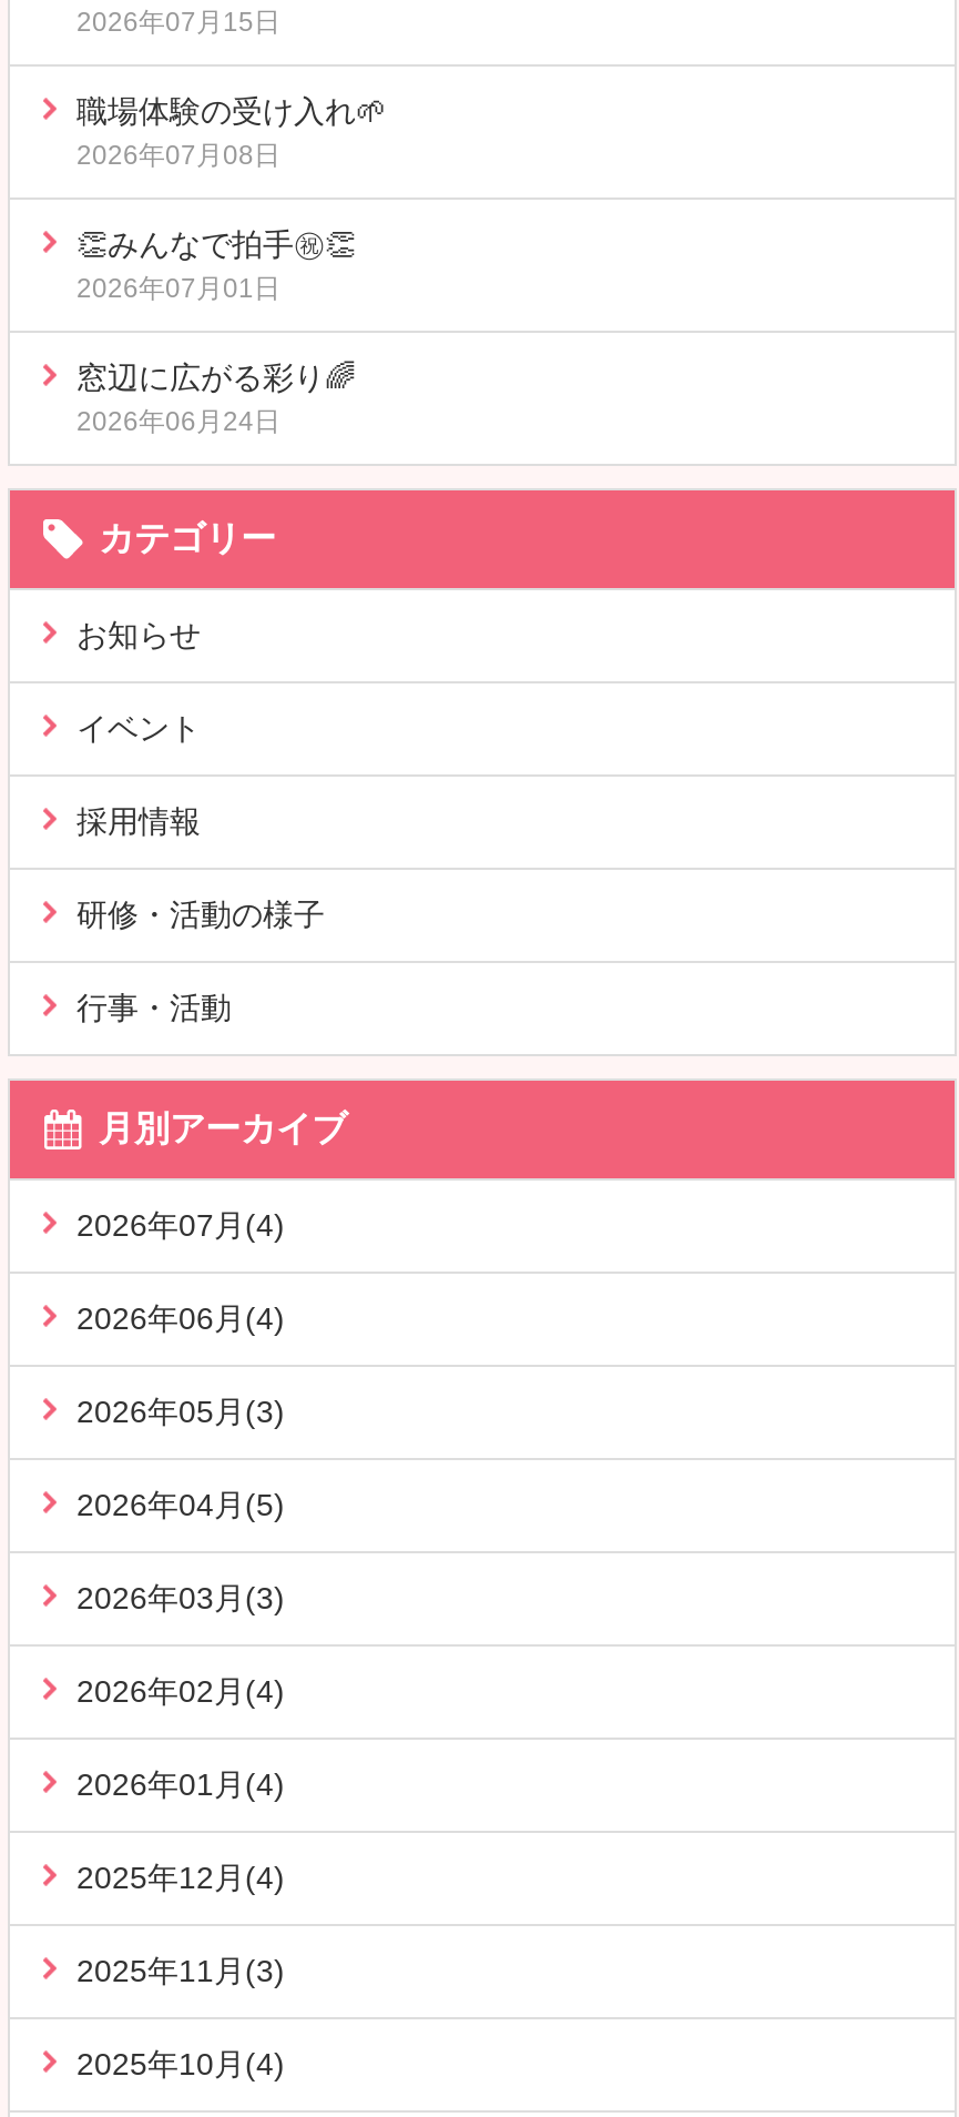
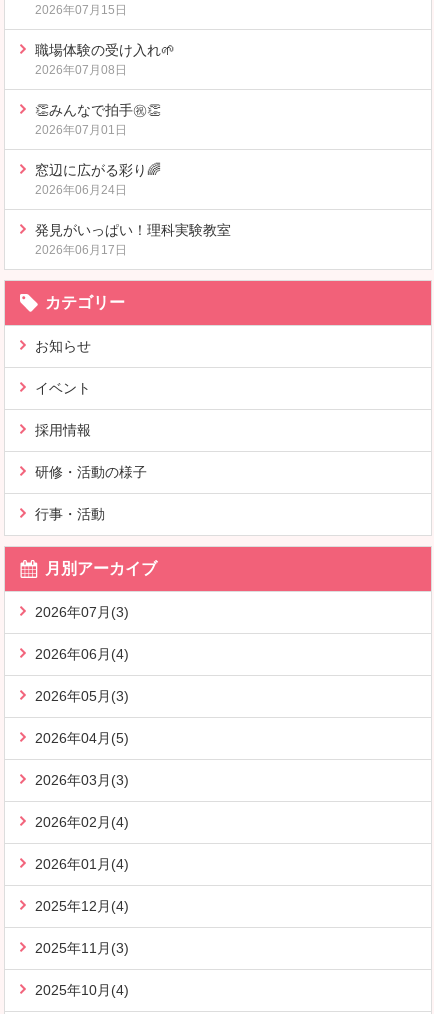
none -> [35,222,231,257] 発見がいっぱい！理科実験教室 | 2026年06月17日
[76,1207,285,1242] 2026年07月(4) -> [35,604,129,620] 2026年07月(3)

